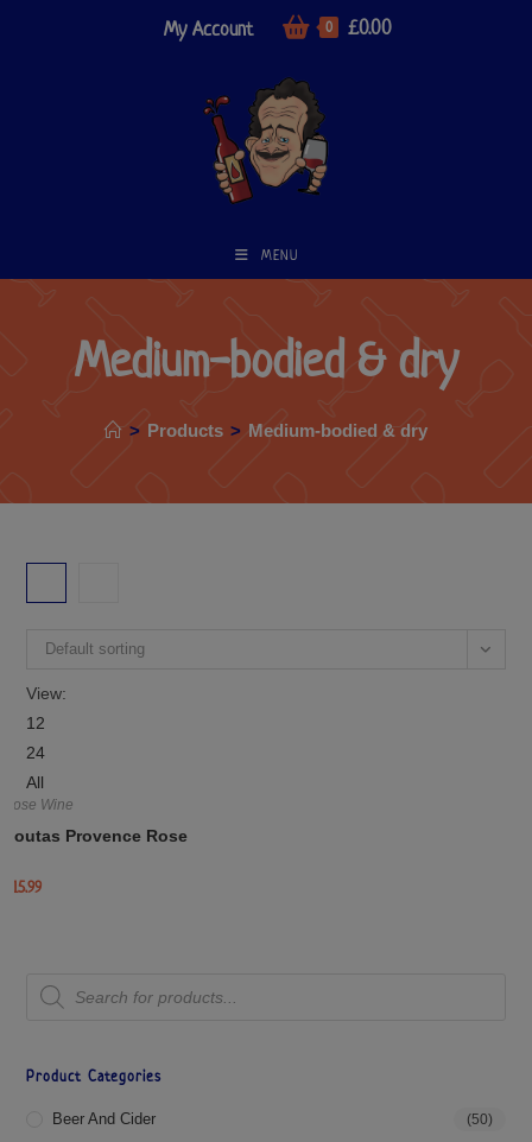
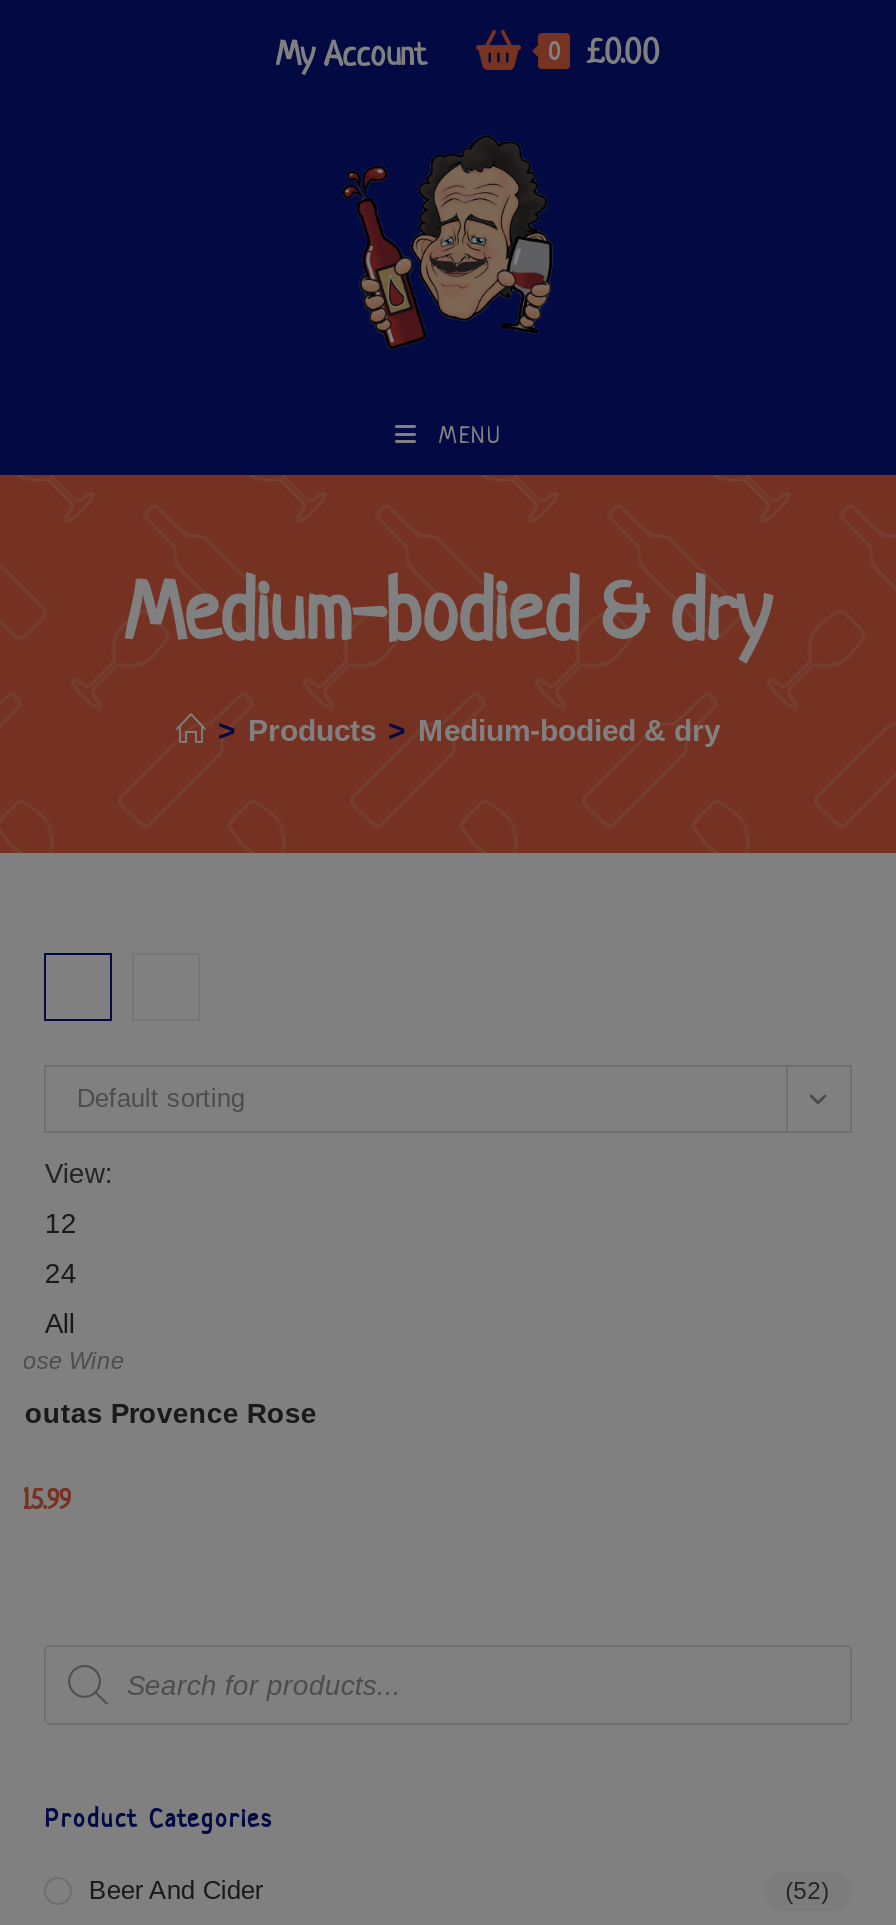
[466,1111,492,1128] (50) -> [785,1877,829,1905] (52)

